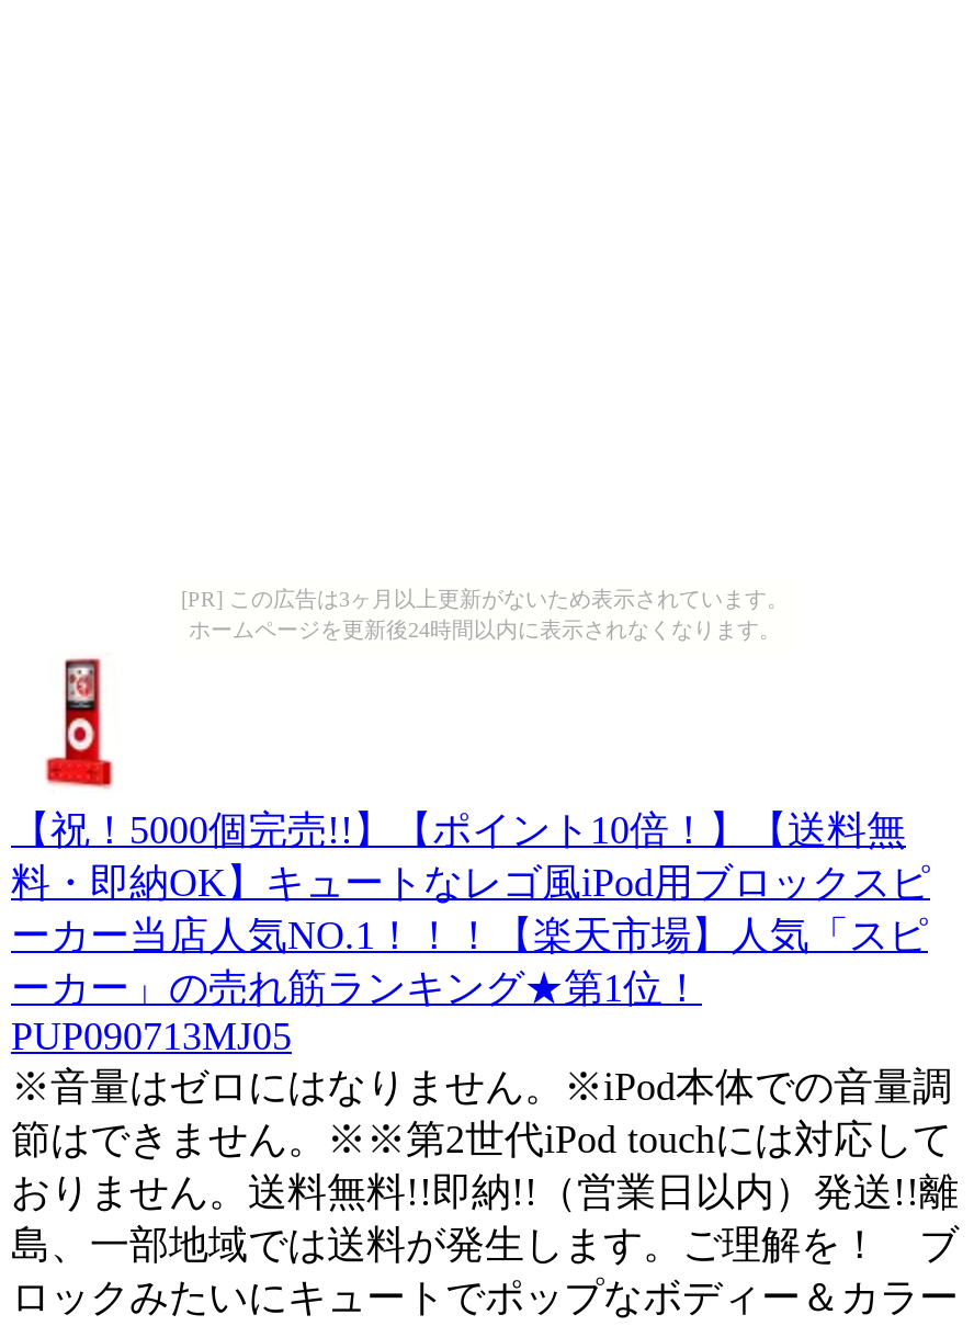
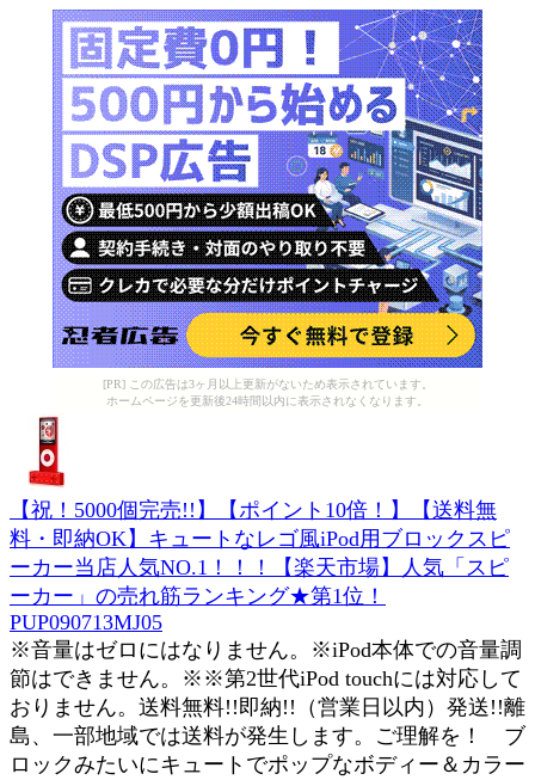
none -> [51,8,484,369] [image]

